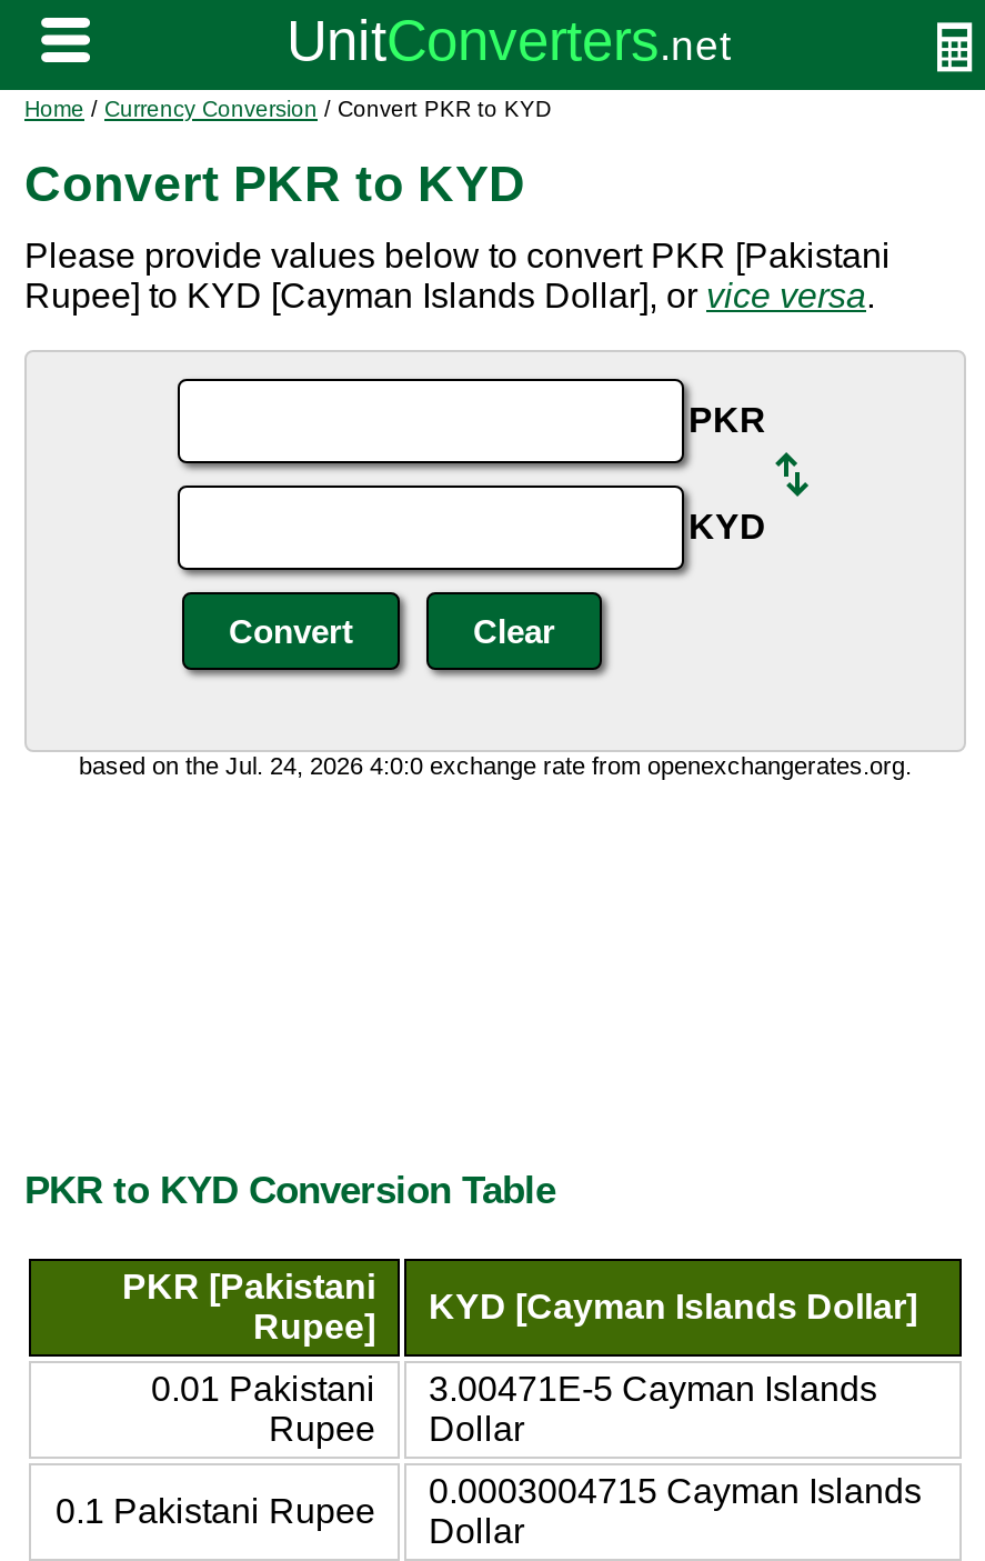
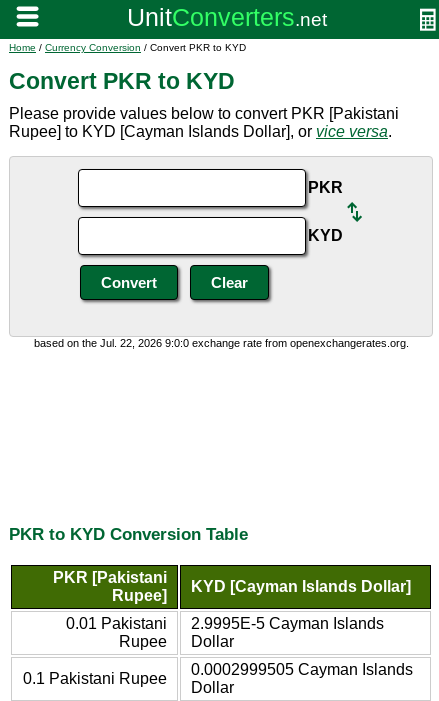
[79,752,912,779] based on the Jul. 24, 2026 4:0:0 exchange rate from openexchangerates.org. -> [33,337,408,349] based on the Jul. 22, 2026 9:0:0 exchange rate from openexchangerates.org.
[429,1369,877,1407] 3.00471E-5 Cayman Islands -> [191,615,384,632] 2.9995E-5 Cayman Islands
[429,1471,922,1509] 0.0003004715 Cayman Islands -> [191,661,413,678] 0.0002999505 Cayman Islands

